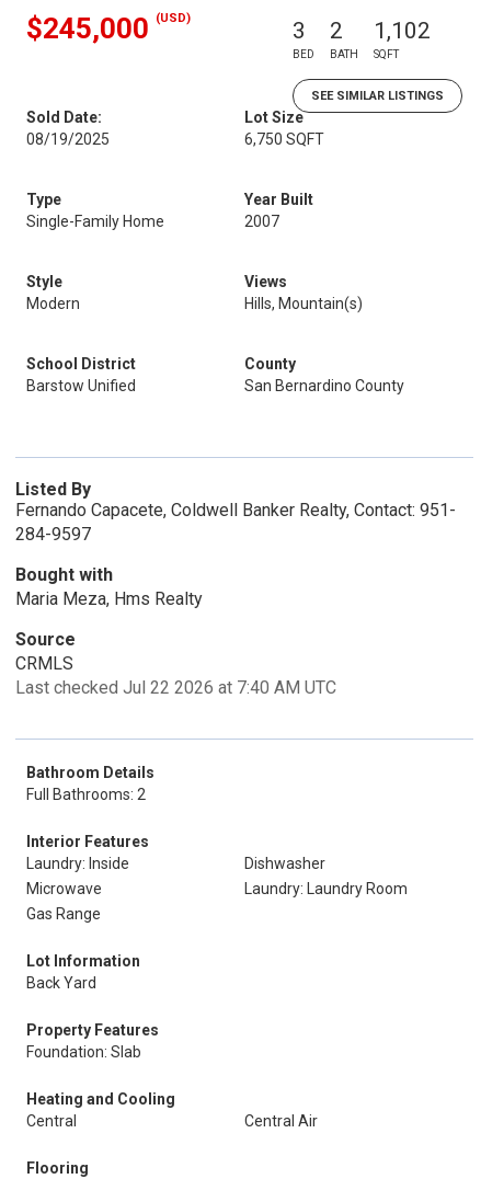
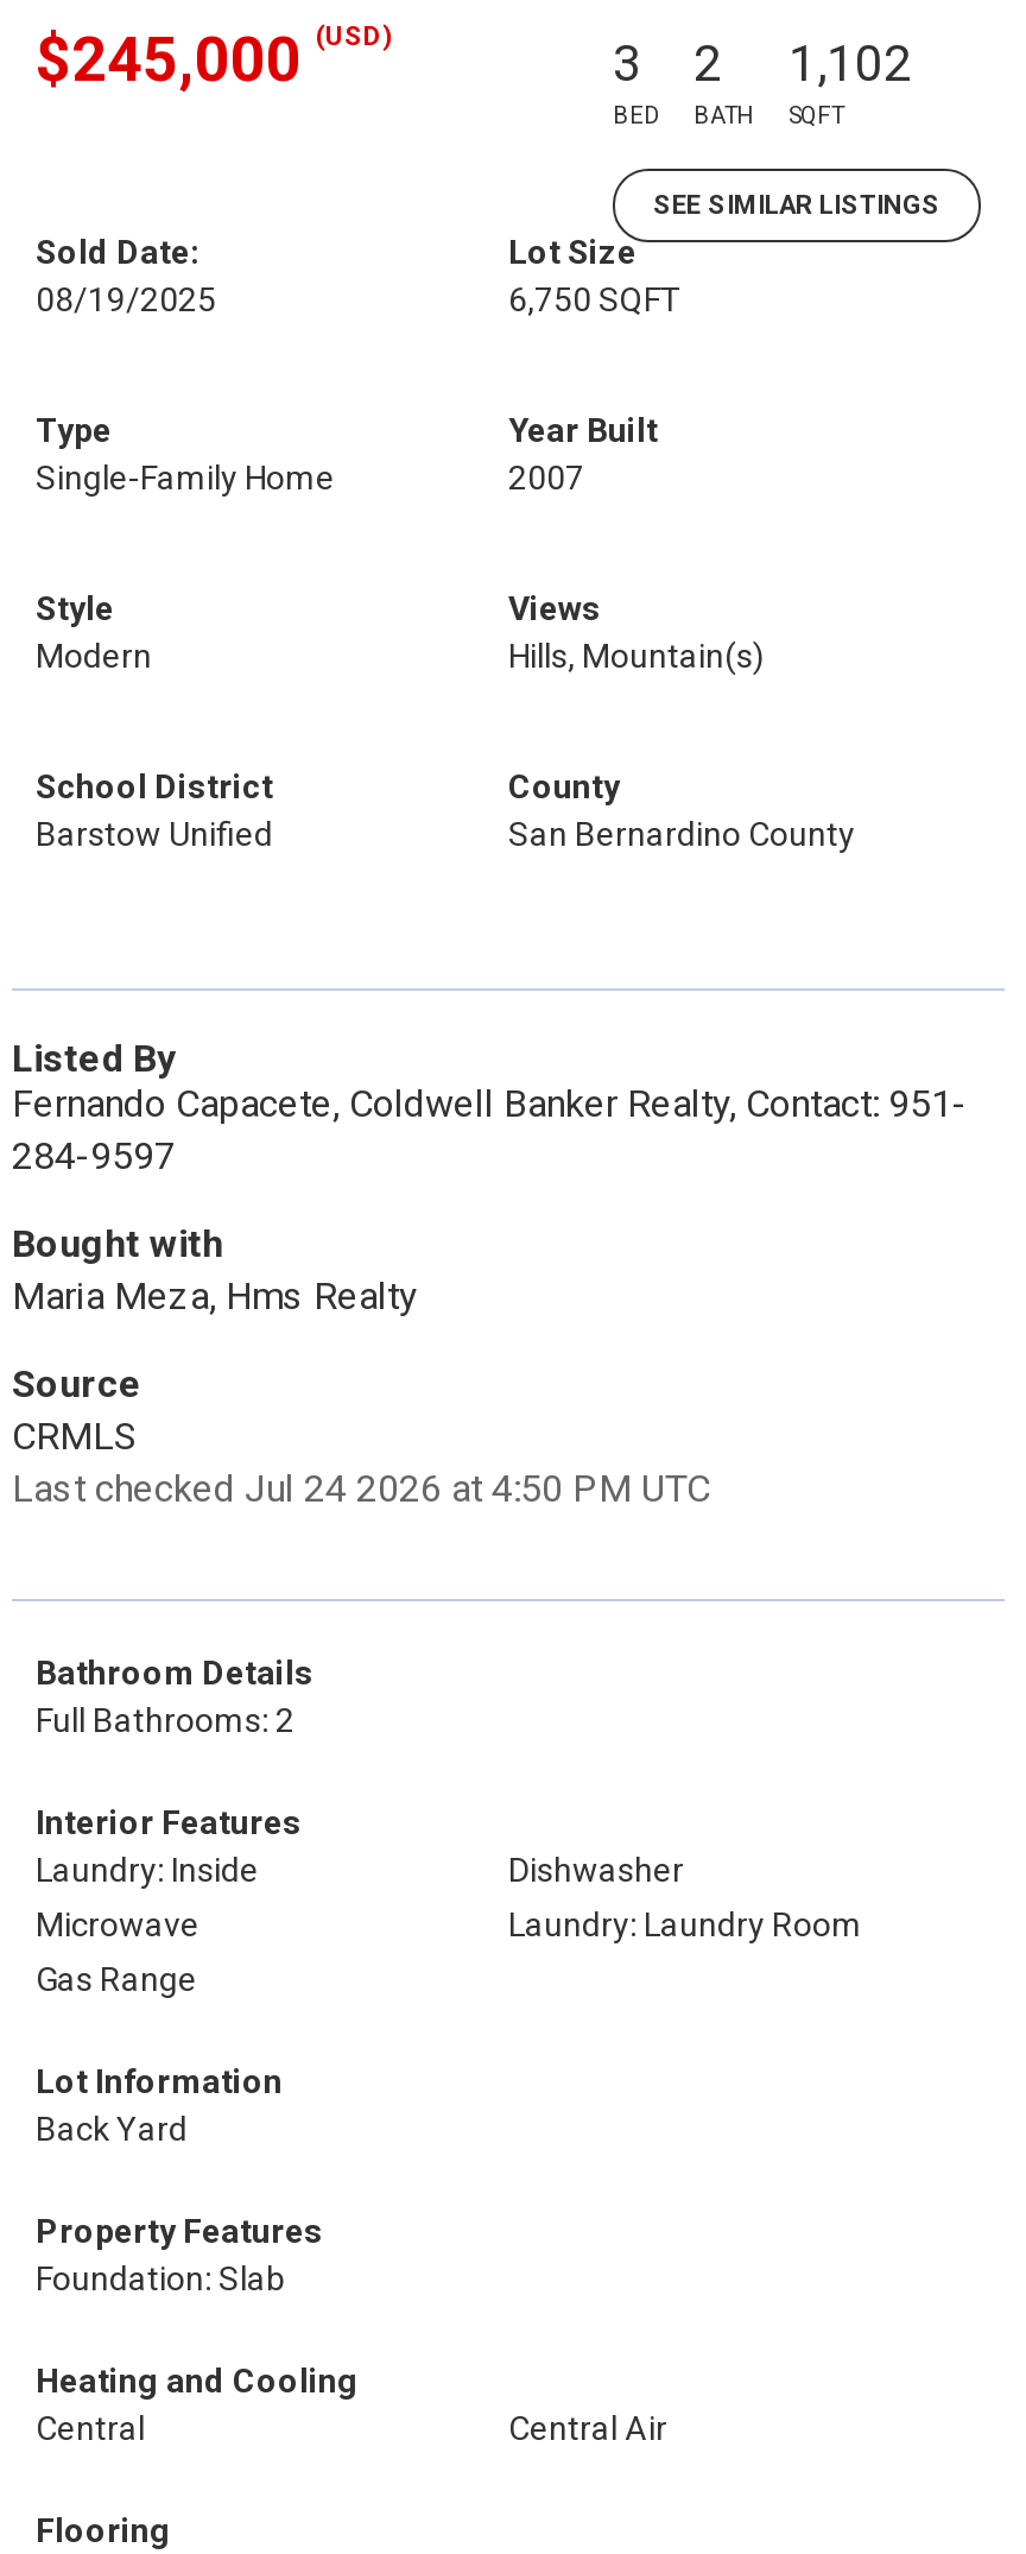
[15,677,336,698] Last checked Jul 22 2026 at 7:40 AM UTC -> [12,1466,710,1511] Last checked Jul 24 2026 at 4:50 PM UTC

